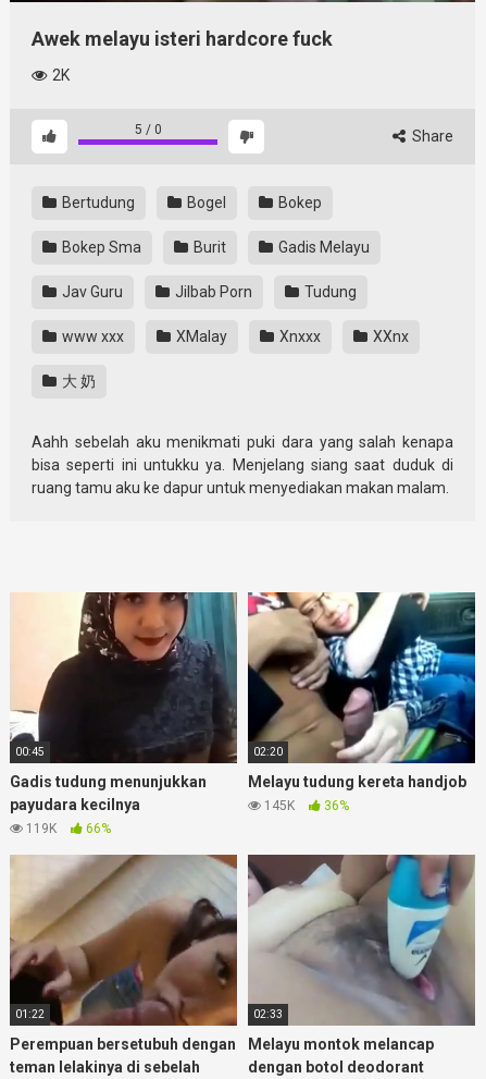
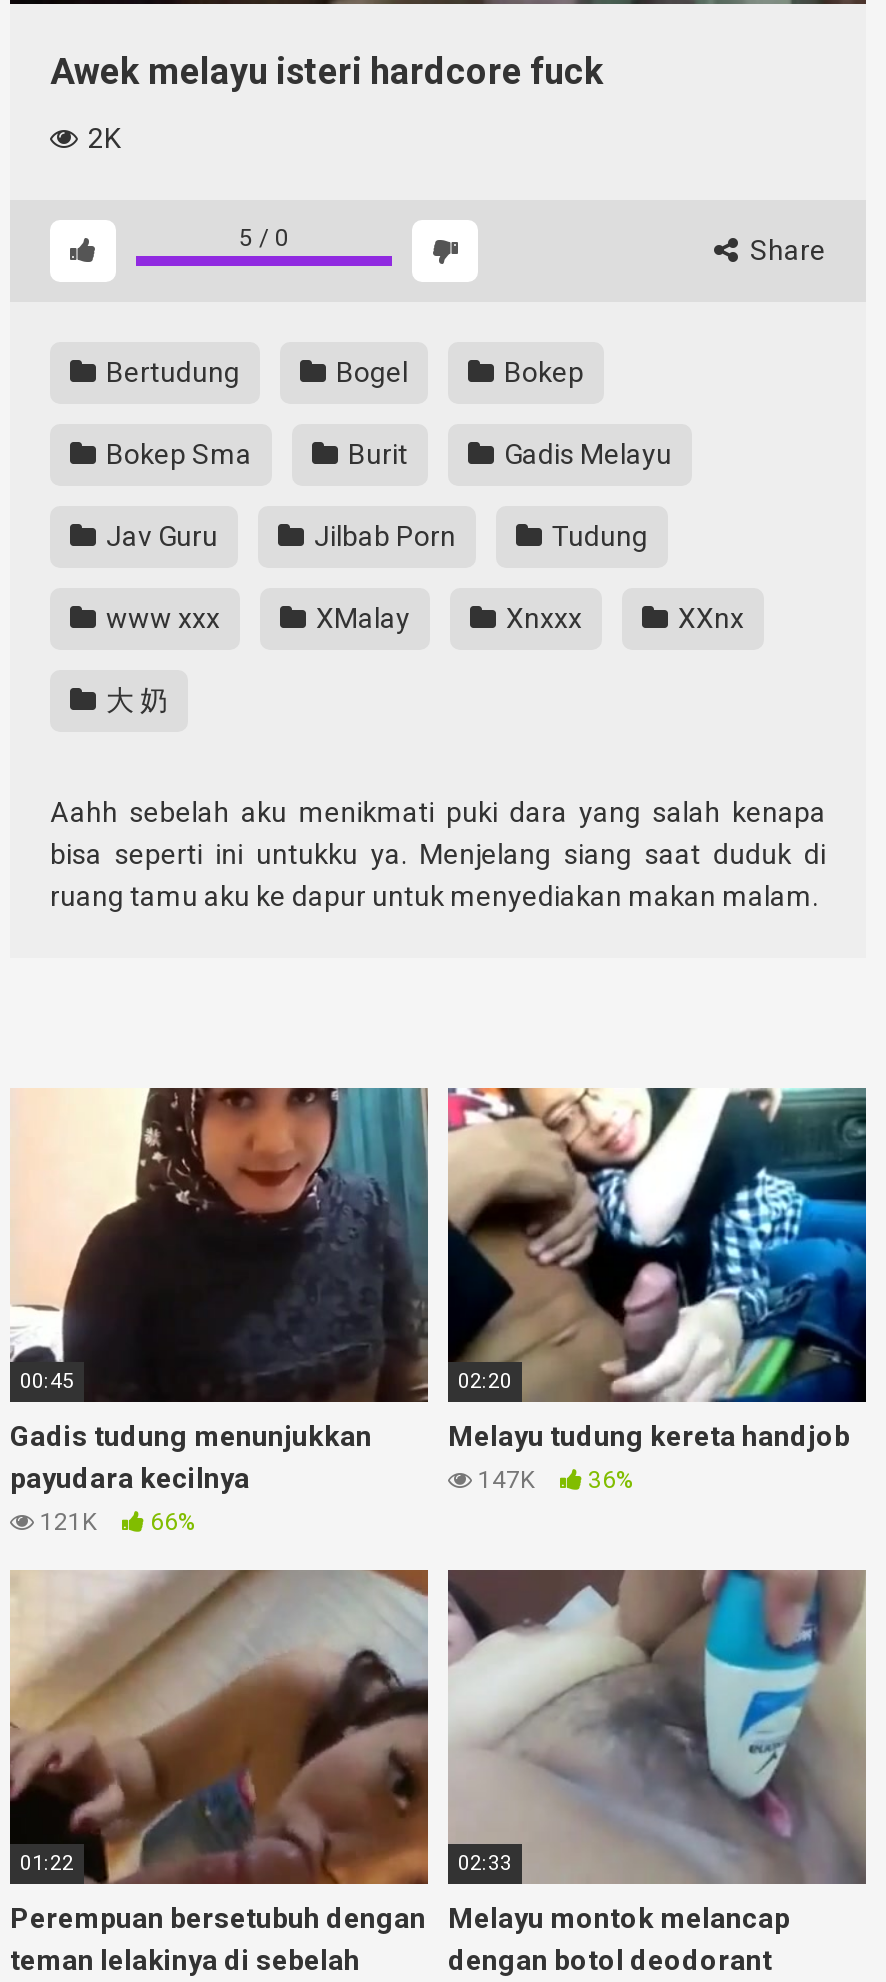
[261,798,349,813] 145K 36% -> [472,1465,634,1493] 147K 36%
[23,820,111,836] 119K 66% -> [34,1507,196,1535] 121K 66%

